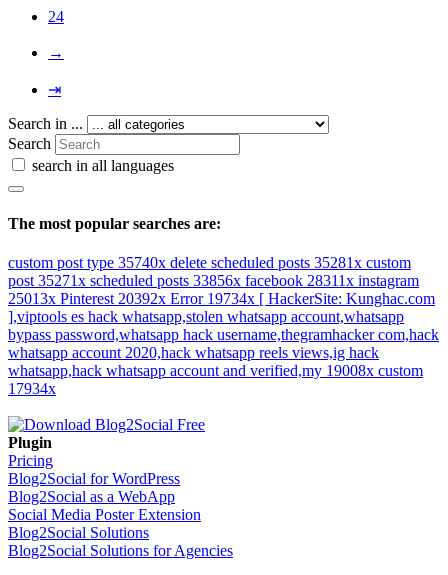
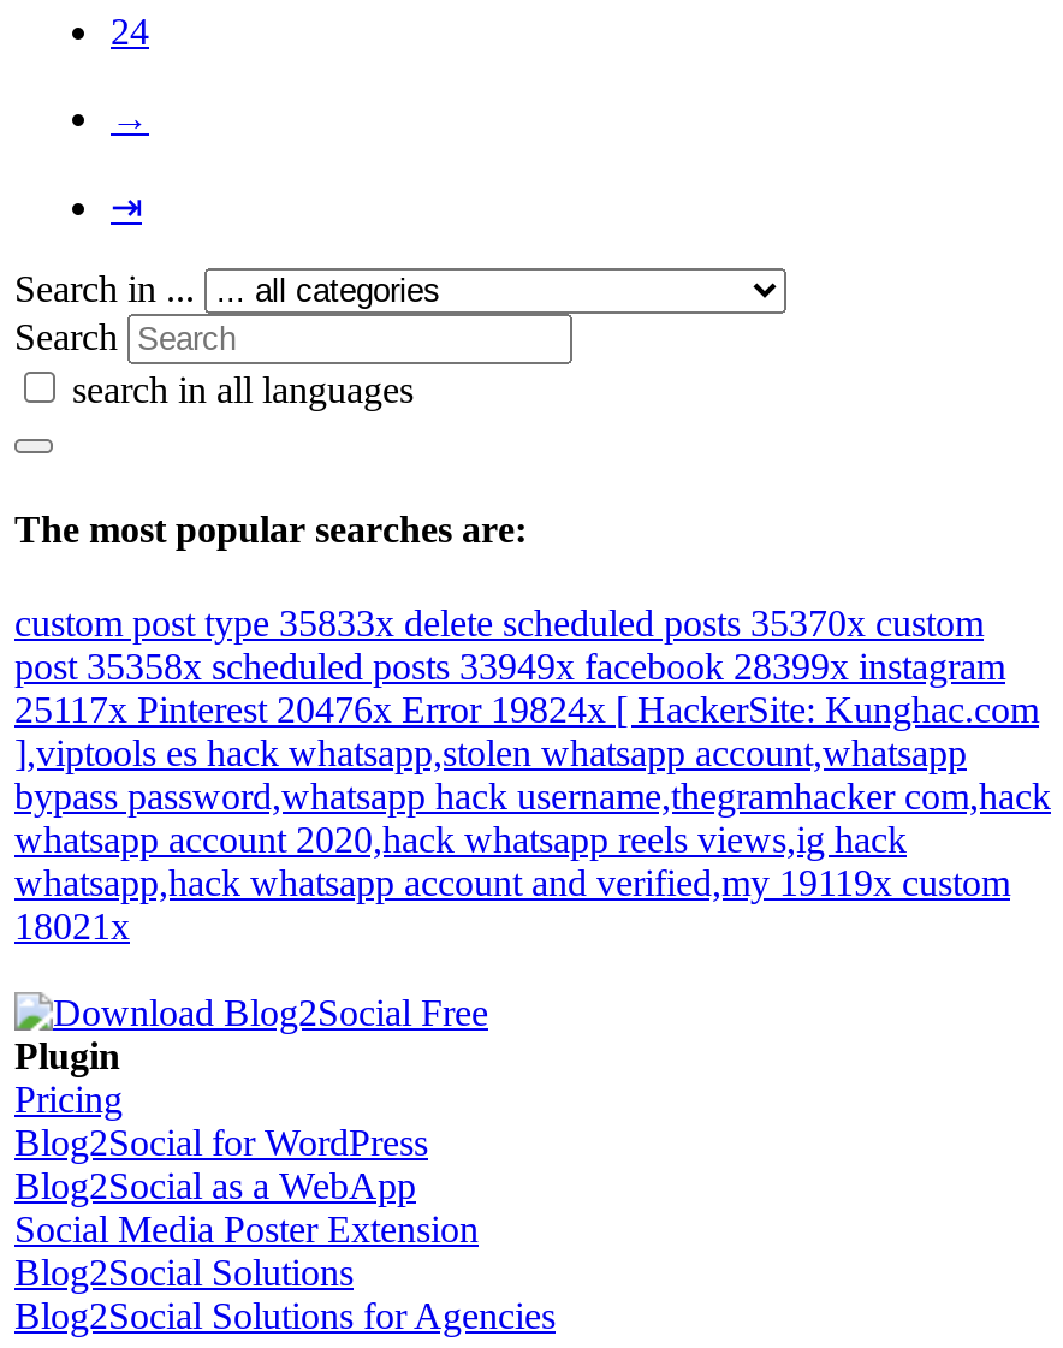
[8,254,411,271] custom post type 35740x delete scheduled posts 35281x custom -> [14,602,984,643] custom post type 35833x delete scheduled posts 35370x custom
[8,272,419,289] post 35271x scheduled posts 33856x facebook 28311x instagram -> [14,646,1005,687] post 35358x scheduled posts 33949x facebook 28399x instagram
[8,290,435,307] 25013x Pinterest 20392x Error 19734x [ HackerSite: Kunghac.com -> [14,689,1039,730] 25117x Pinterest 20476x Error 19824x [ HackerSite: Kunghac.com
[8,362,423,397] whatsapp,hack whatsapp account and verified,my 19008x custom | 17934x -> [14,862,1010,946] whatsapp,hack whatsapp account and verified,my 19119x custom | 18021x

